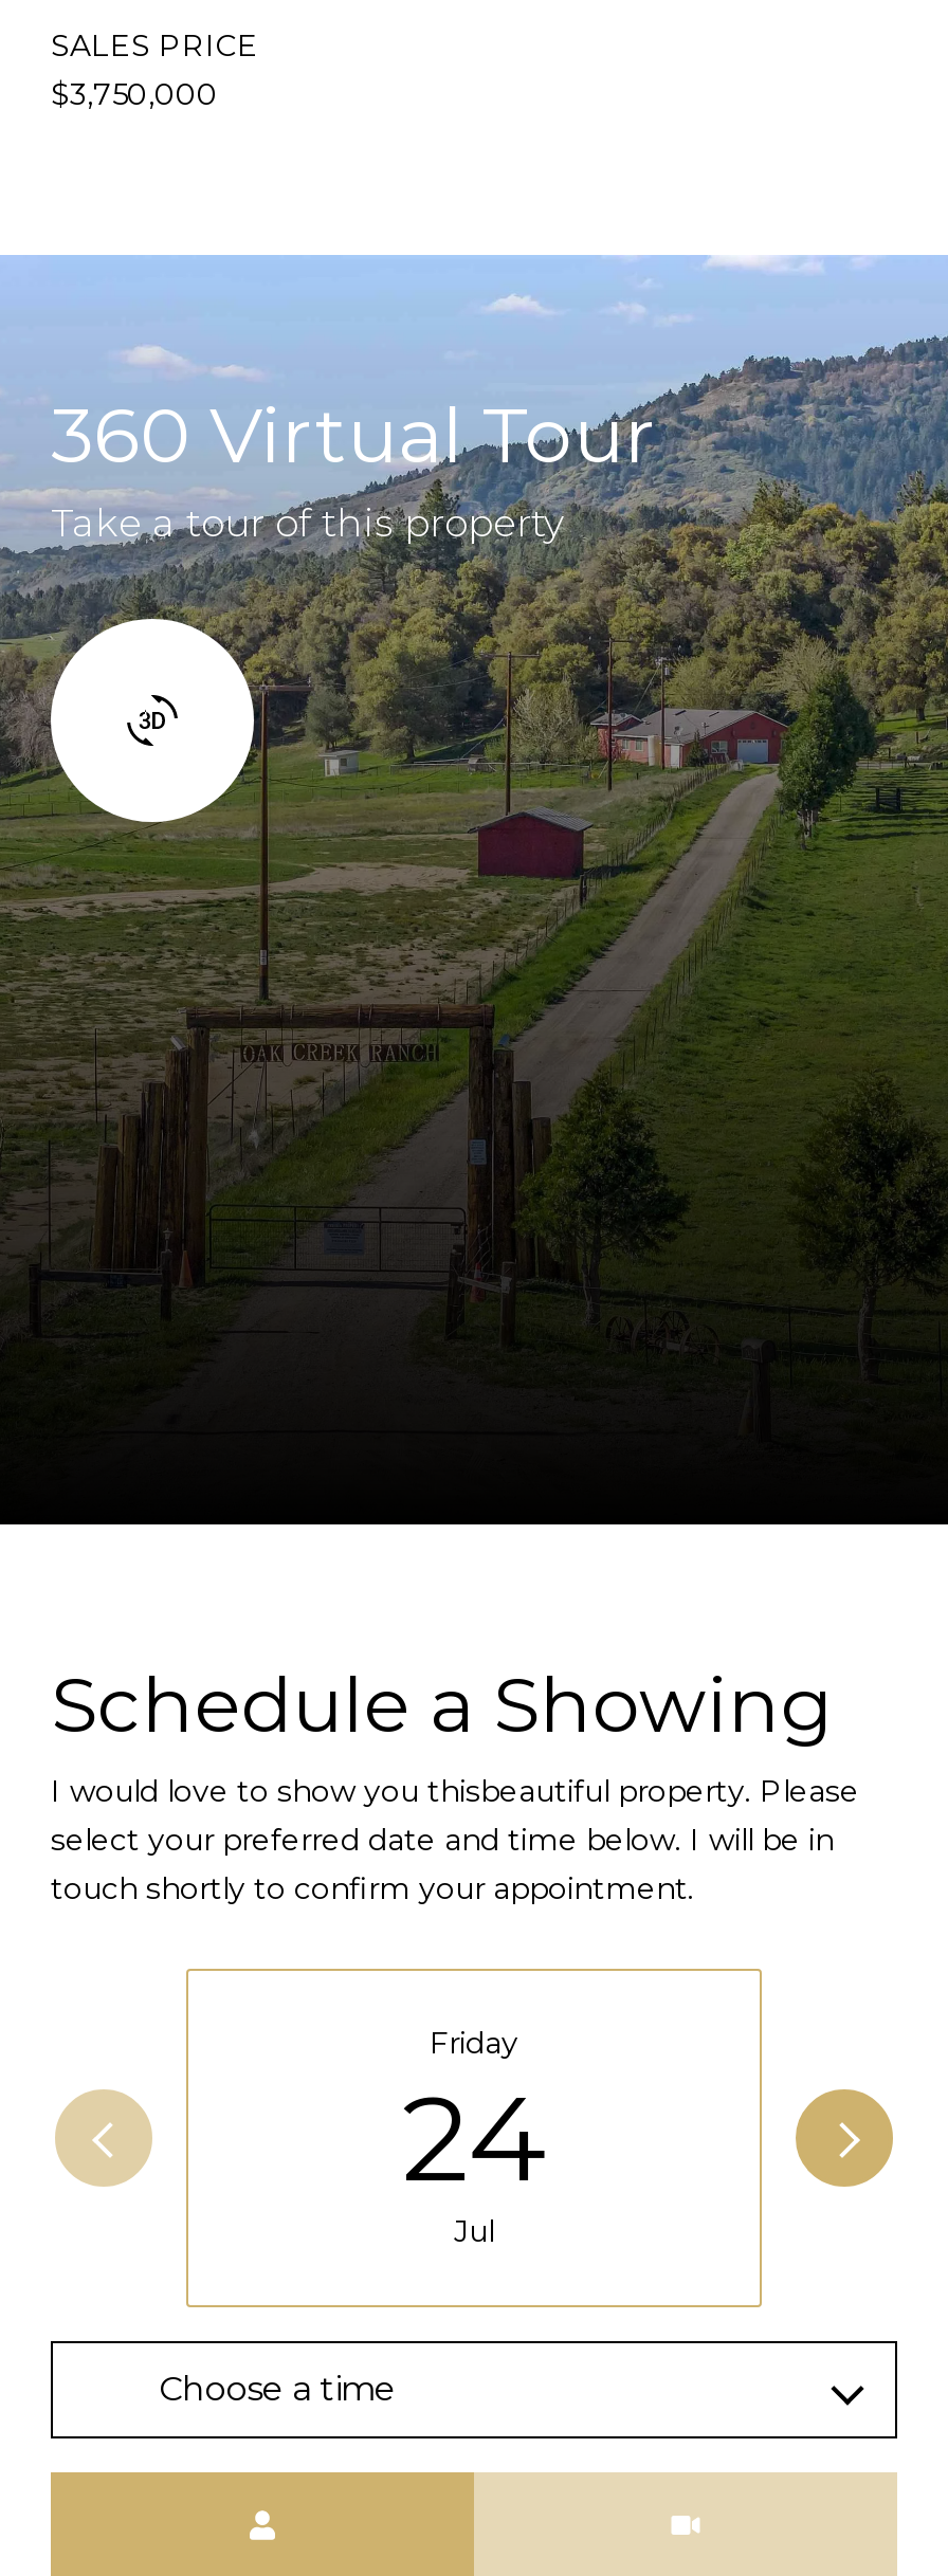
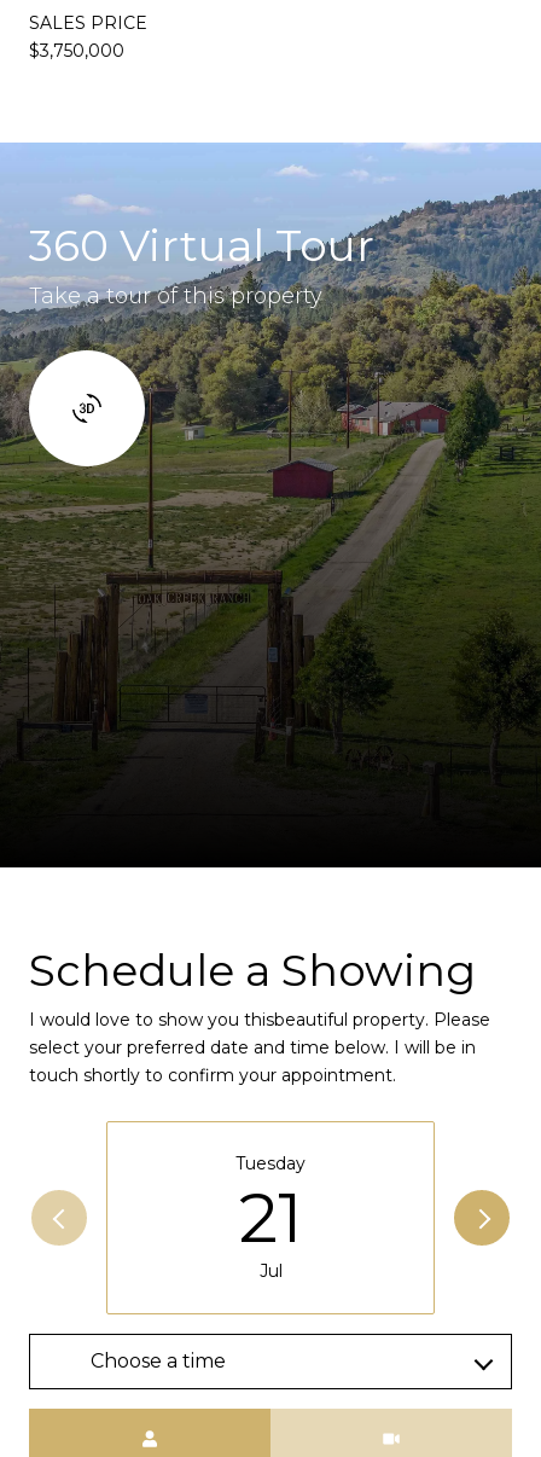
[402,2024,546,2211] Friday | 24 -> [235,1153,306,1259] Tuesday | 21

